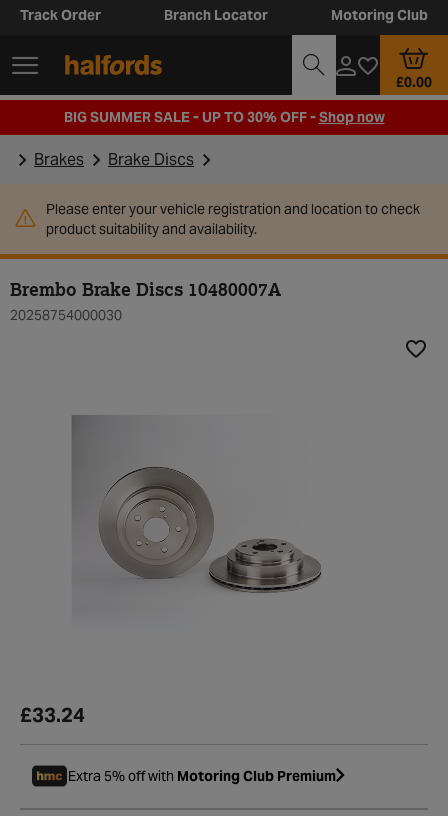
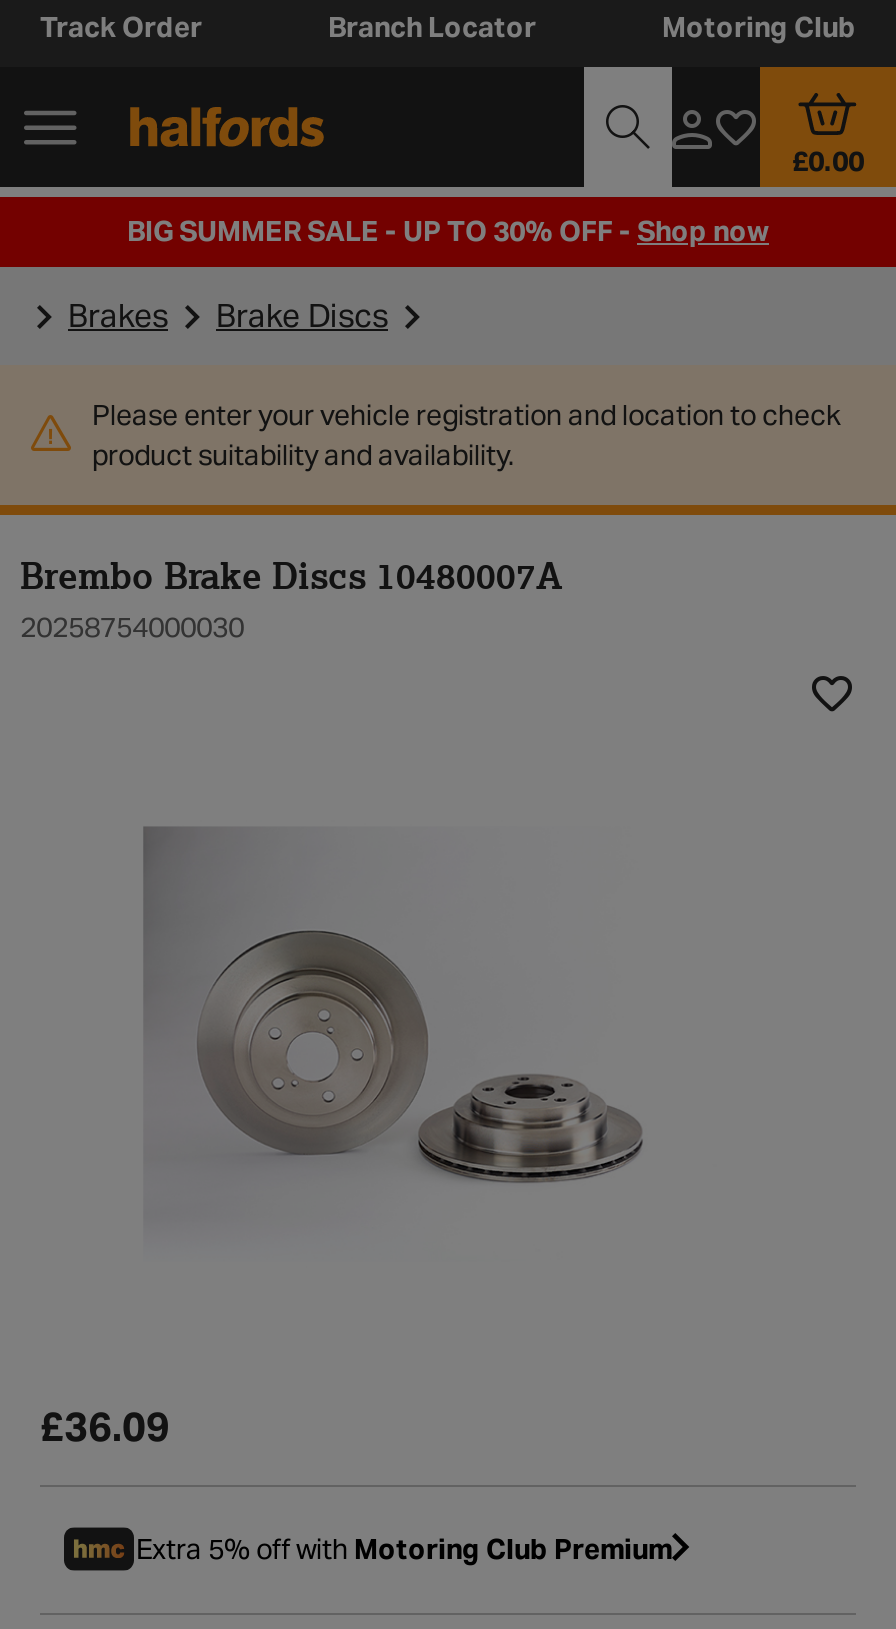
[20,702,85,728] £33.24 -> [40,1400,170,1452] £36.09

